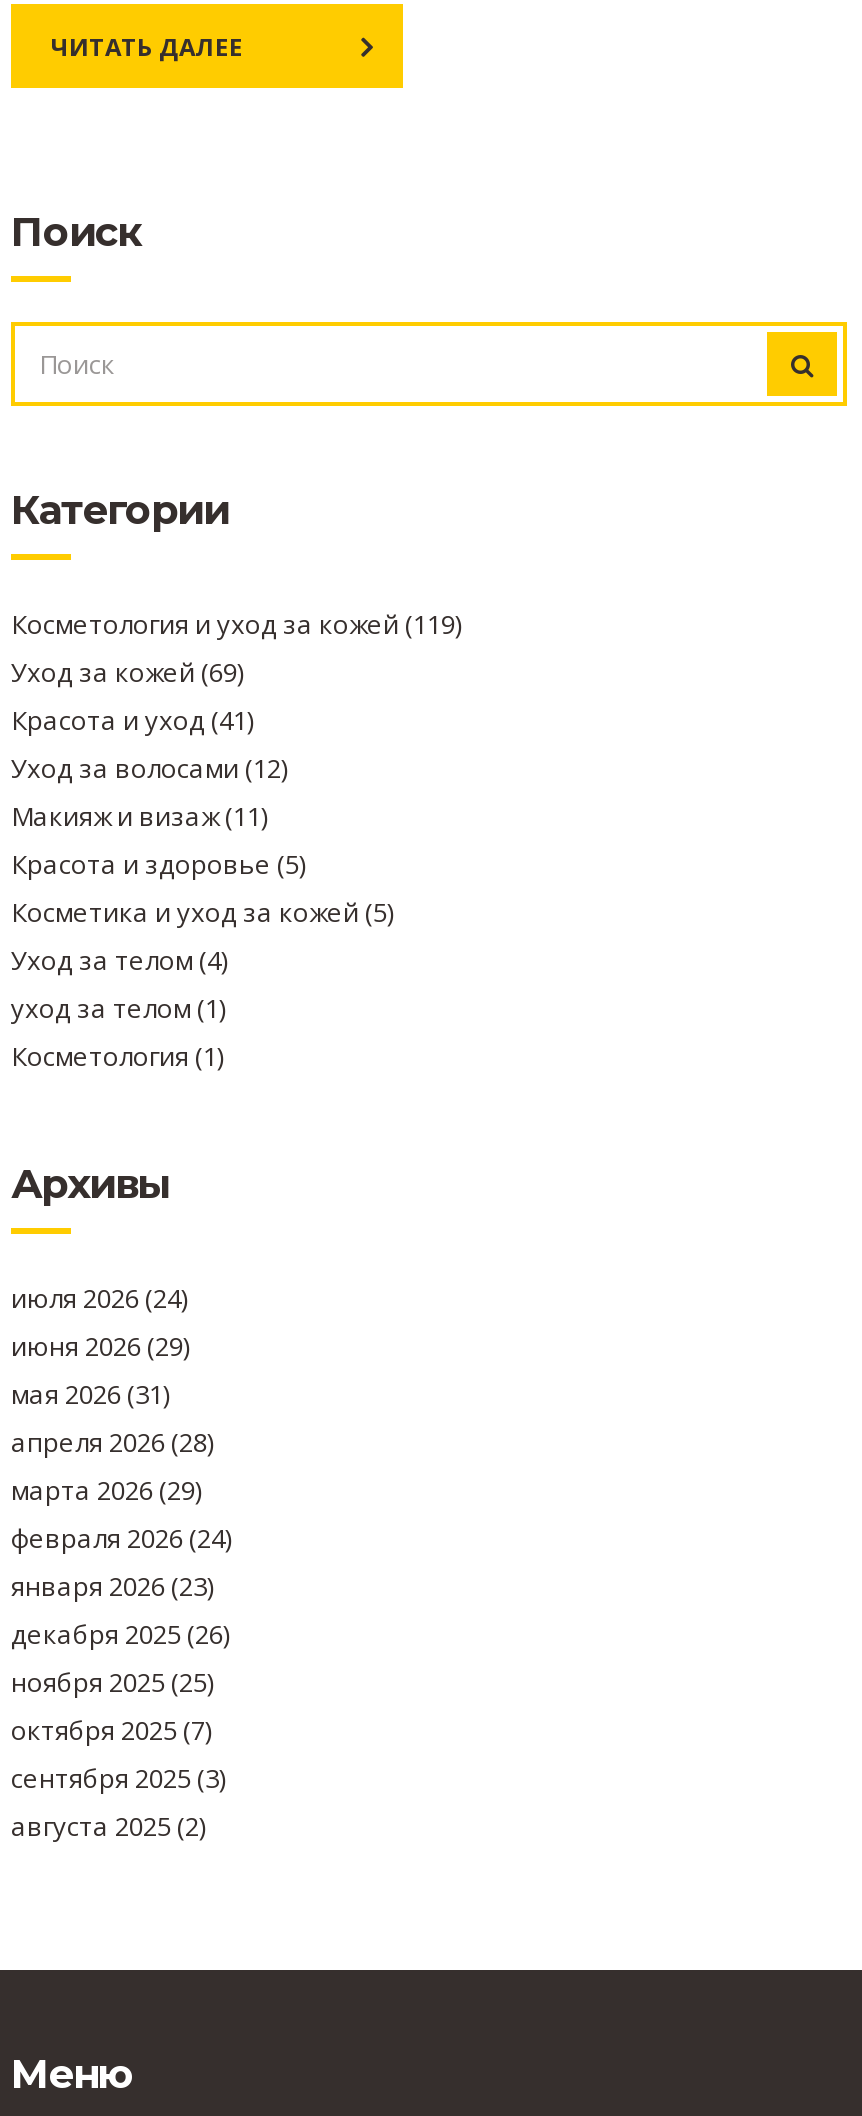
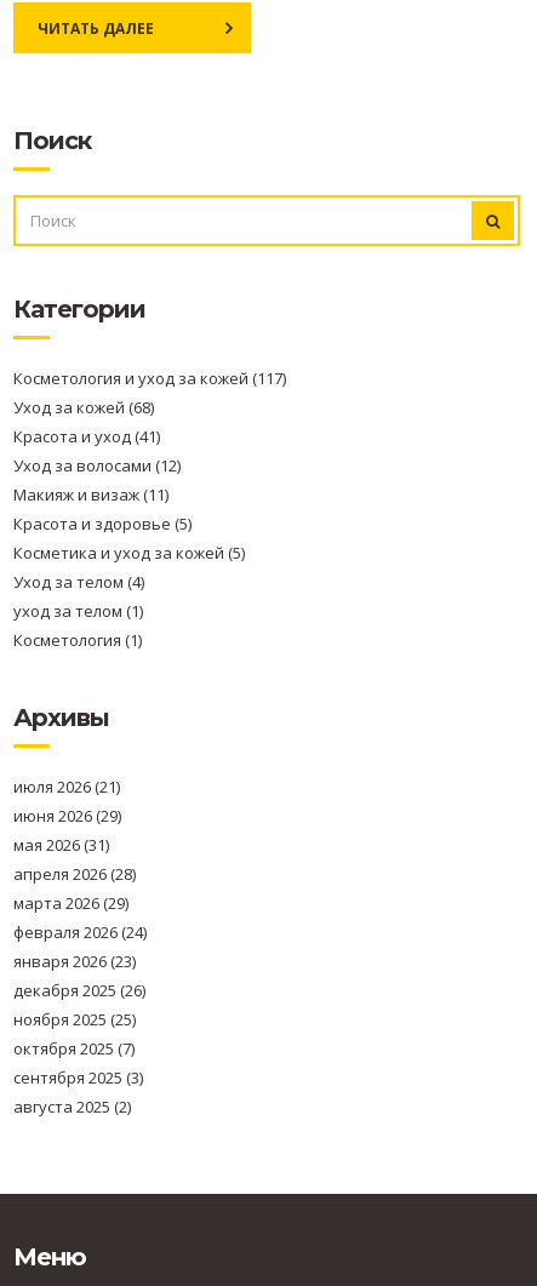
[11,606,461,642] Косметология и уход за кожей (119) -> [13,367,286,389] Косметология и уход за кожей (117)
[11,654,243,690] Уход за кожей (69) -> [13,396,154,418] Уход за кожей (68)
[11,1280,187,1316] июля 2026 (24) -> [13,776,120,798] июля 2026 (21)

